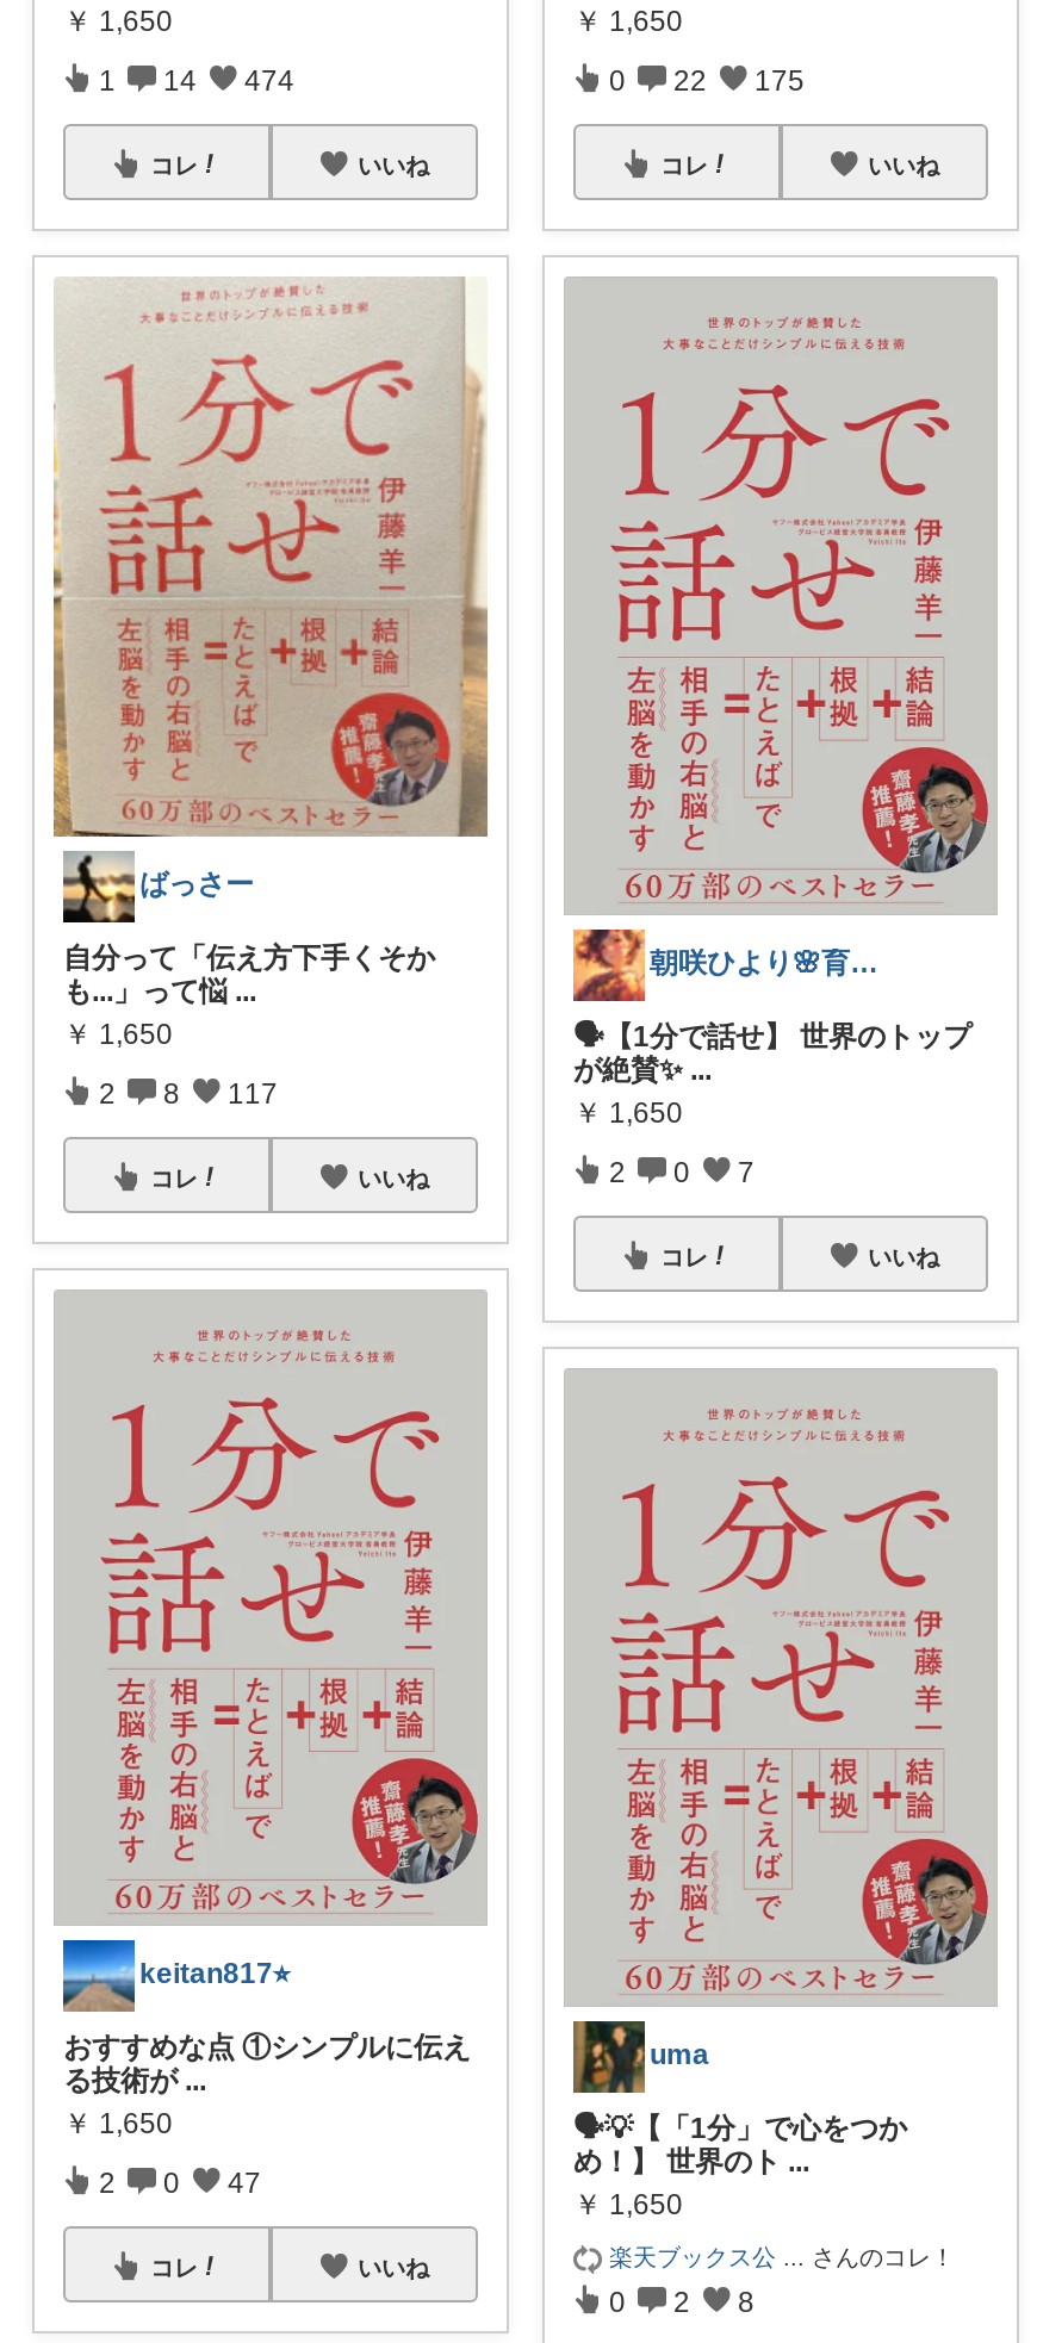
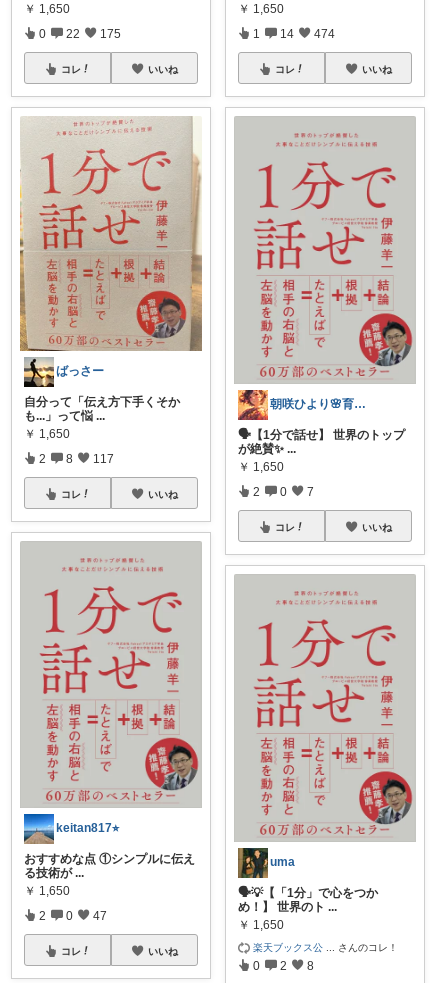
[99,65,116,94] 1 -> [39,27,46,39] 0
[163,65,197,94] 14 -> [66,27,80,39] 22
[244,65,294,94] 474 -> [100,27,121,39] 175
[609,65,626,94] 0 -> [253,27,260,39] 1
[673,65,707,94] 22 -> [280,27,294,39] 14
[755,65,805,94] 175 -> [314,27,335,39] 474

